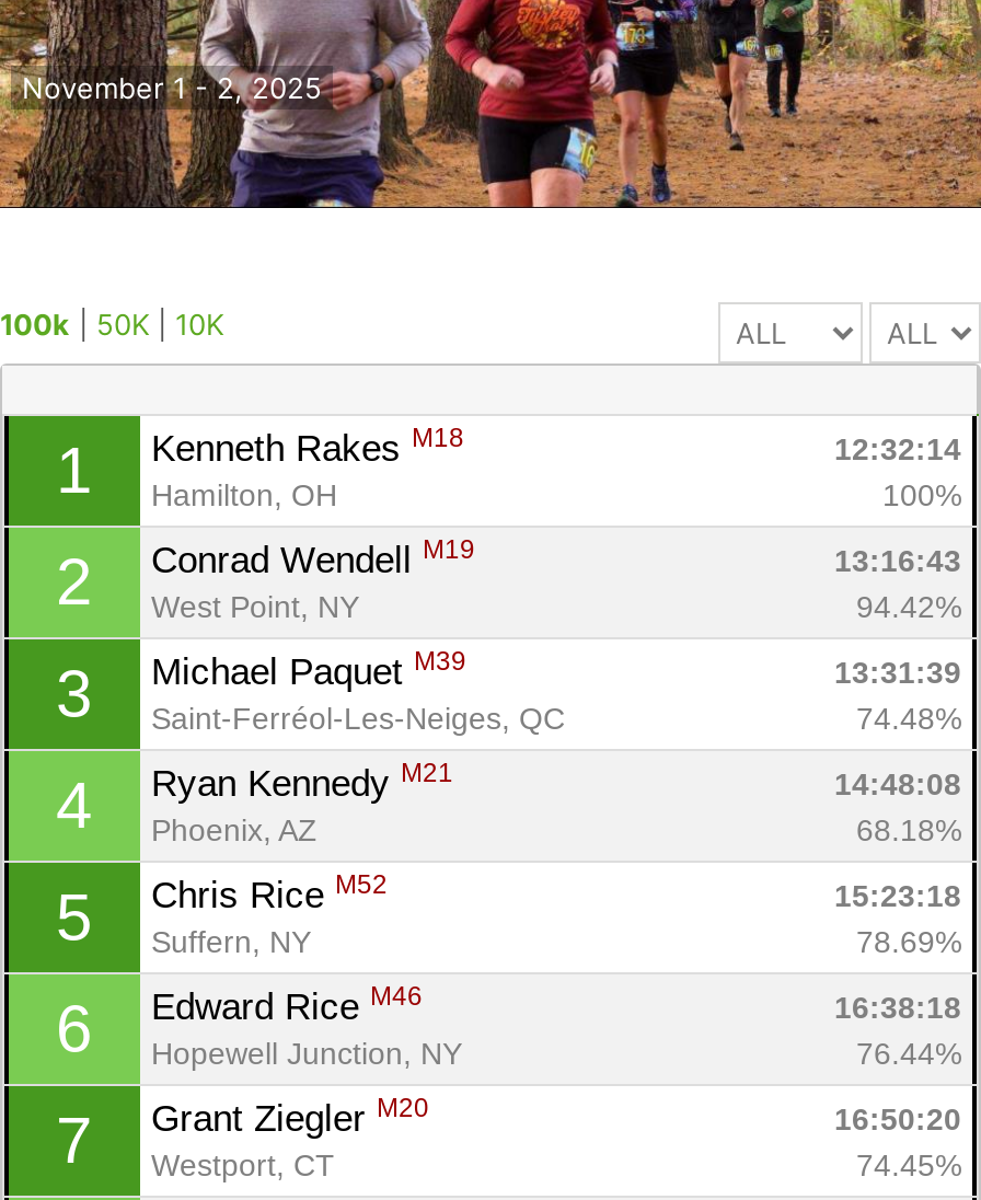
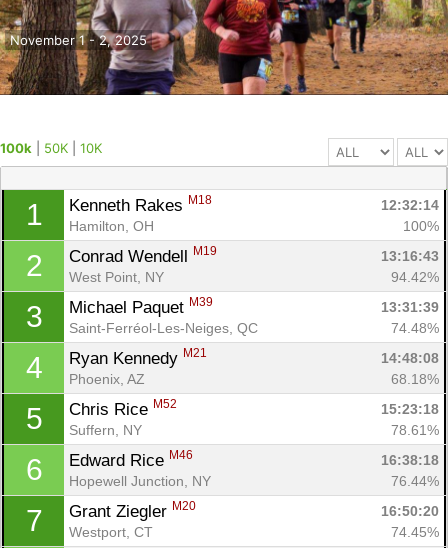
[856,924,961,959] 78.69% -> [391,422,439,438] 78.61%

